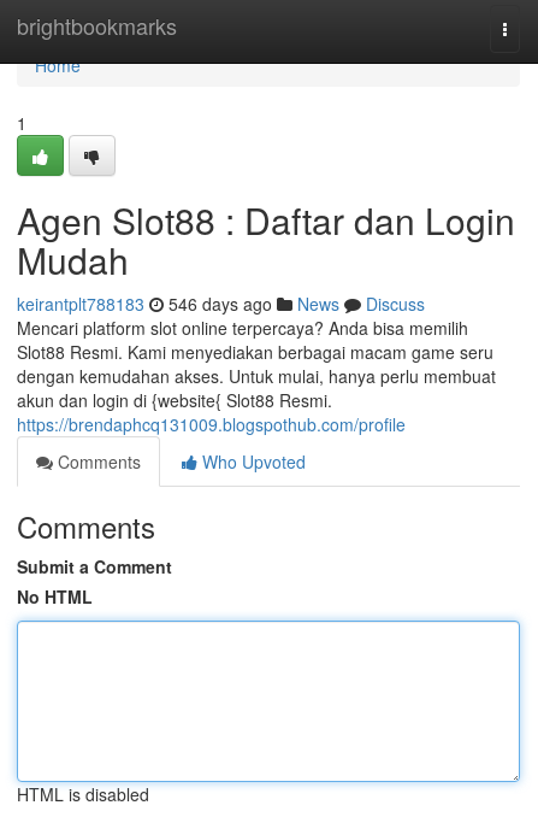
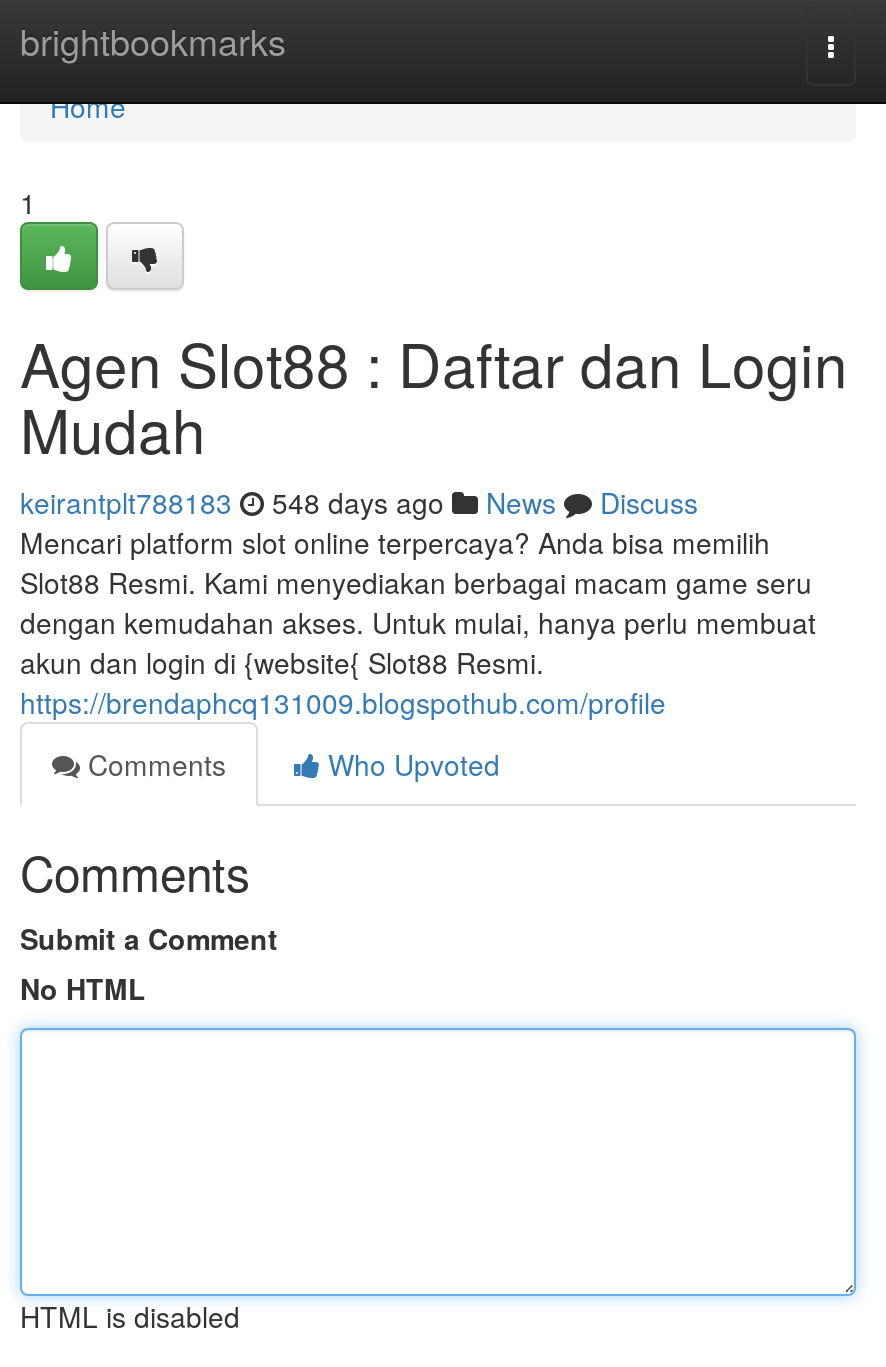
[17,292,425,316] keirantplt788183 546 days ago News Discuss -> [20,482,698,522] keirantplt788183 548 days ago News Discuss

